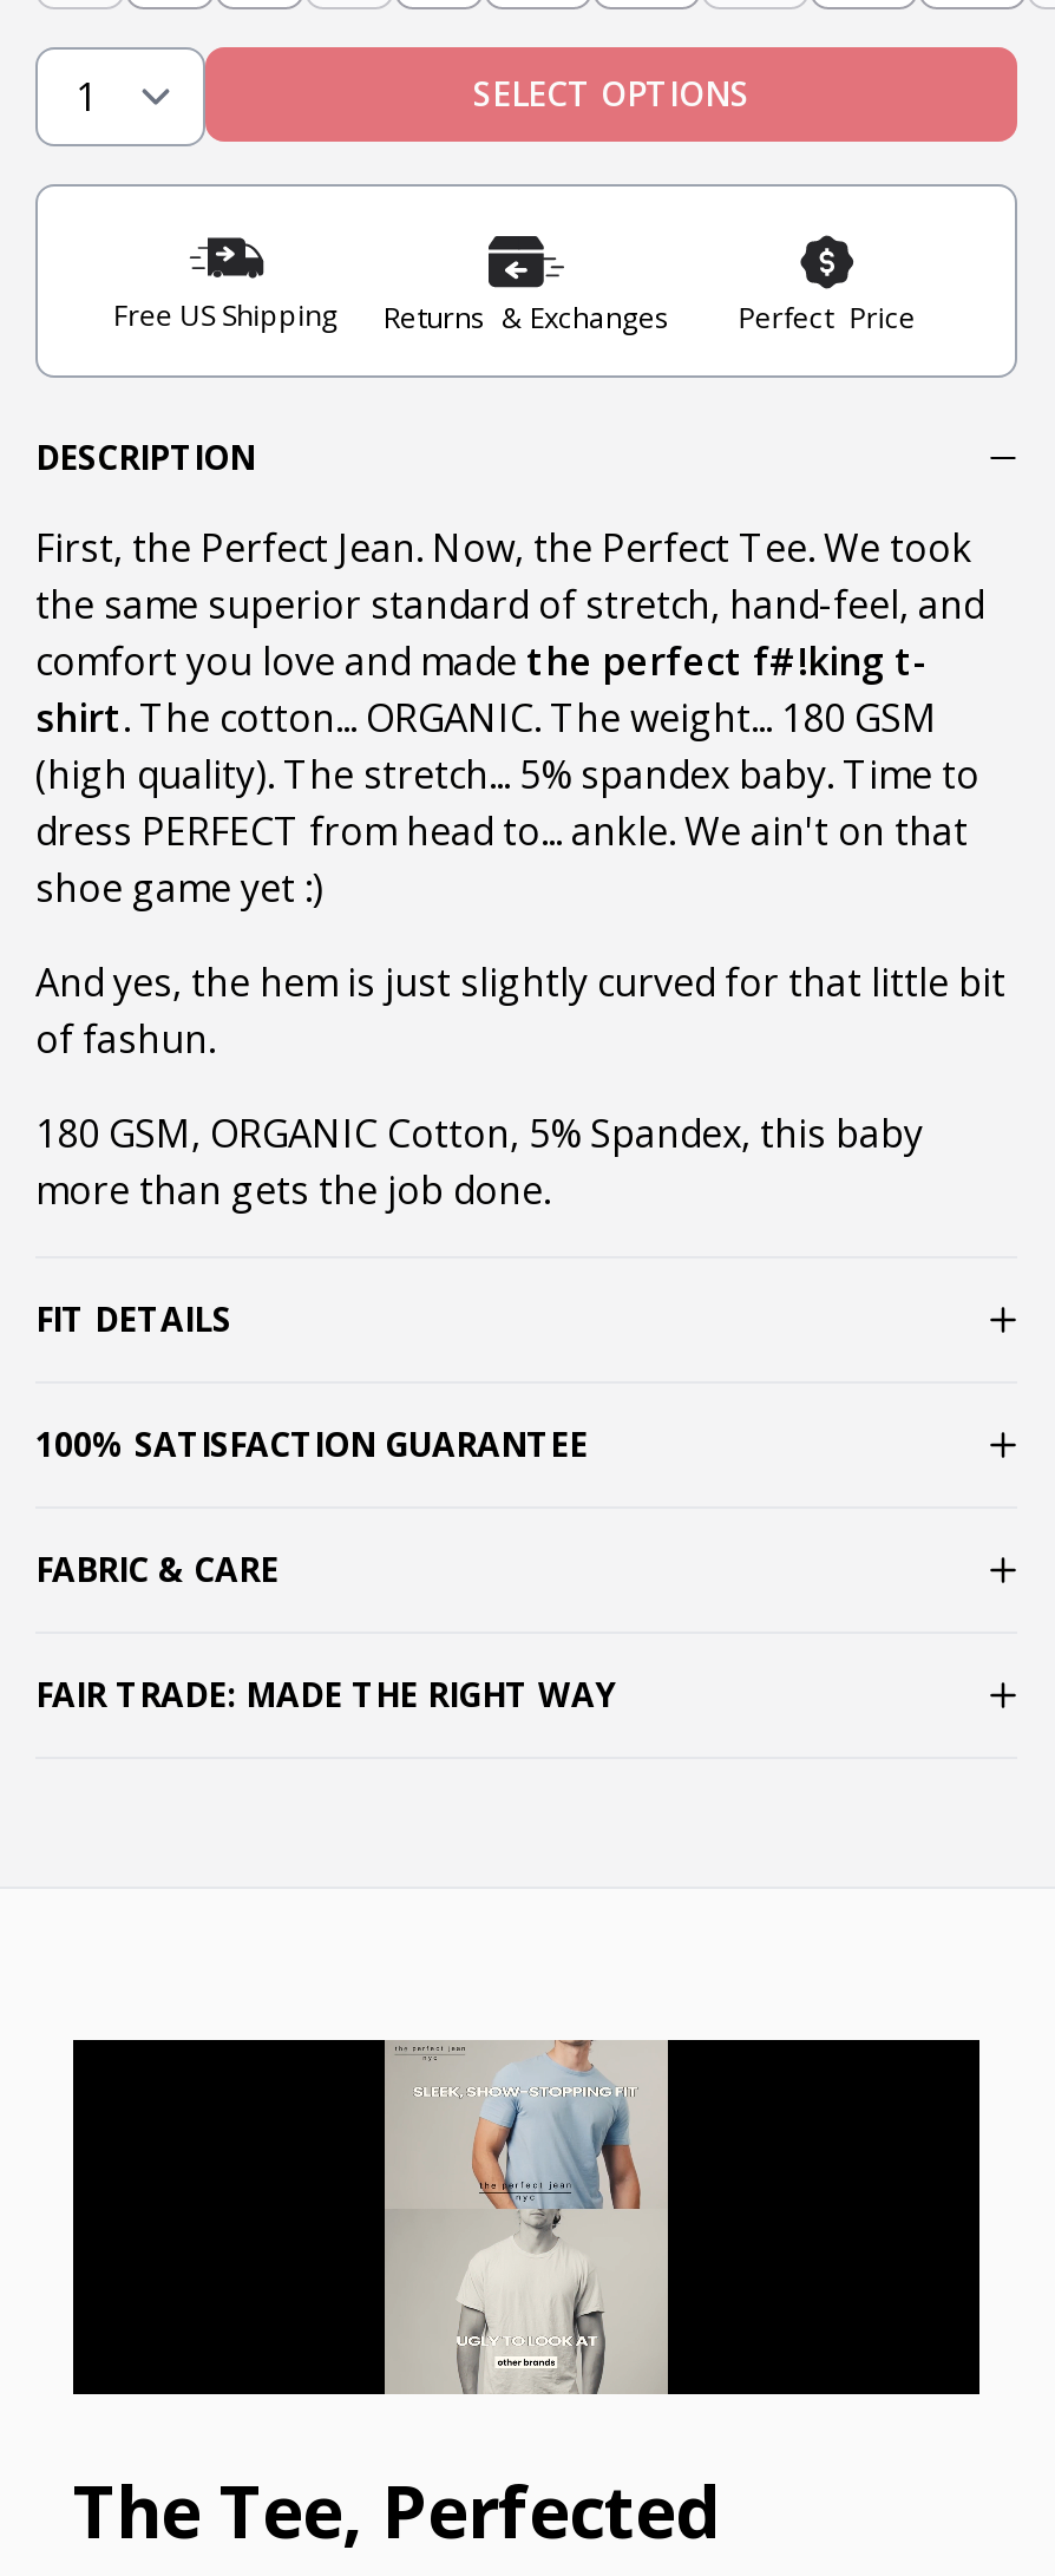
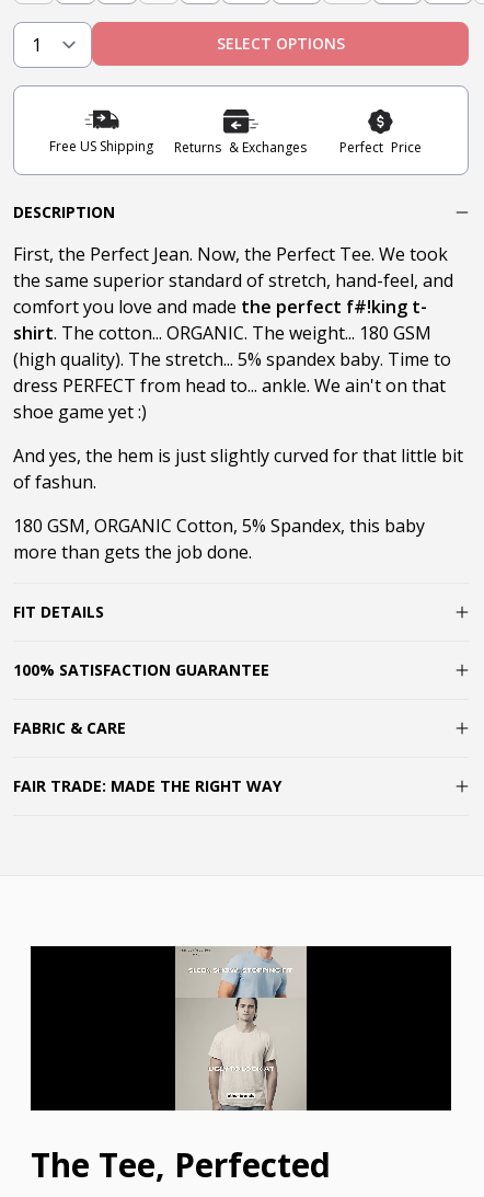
[458,2092,642,2394] [image] -> [209,969,293,1112] [image]

